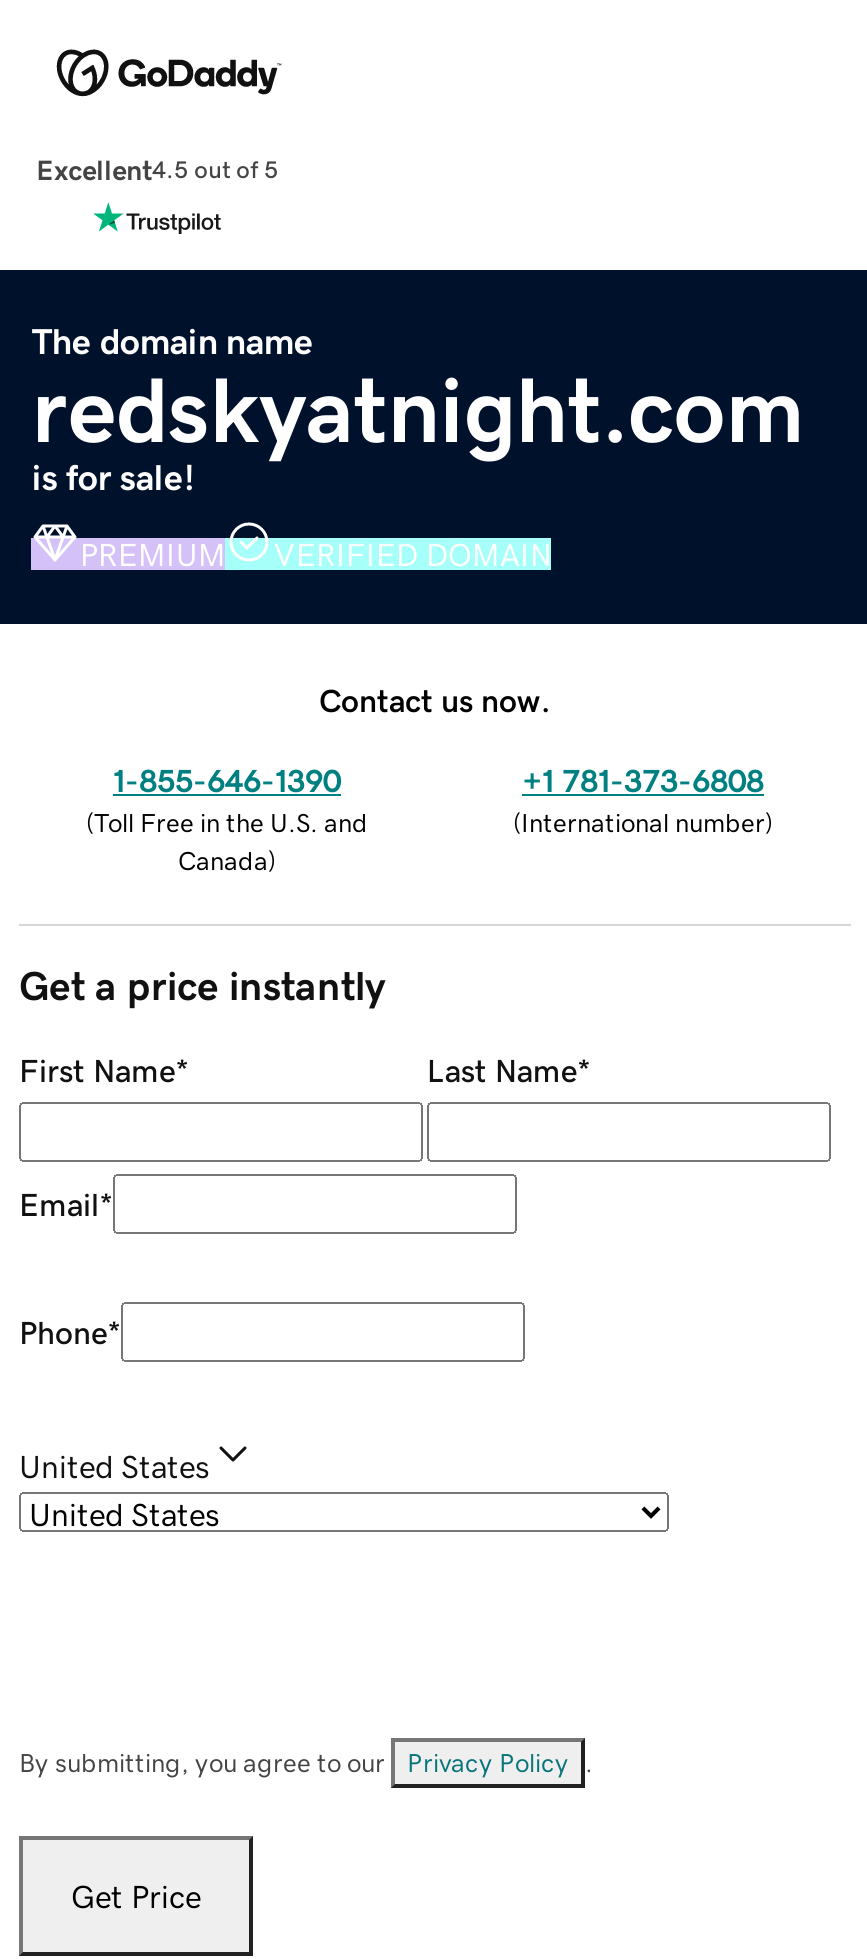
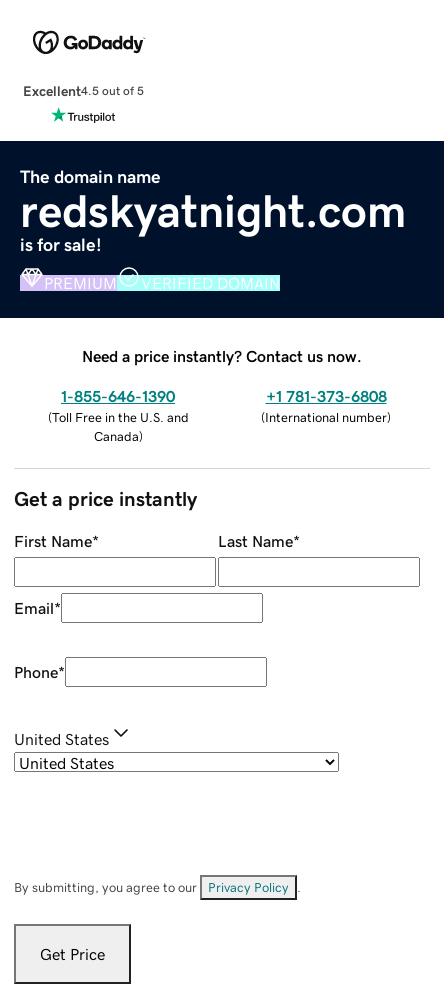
[319,683,551,715] Contact us now. -> [82,348,362,364] Need a price instantly? Contact us now.

